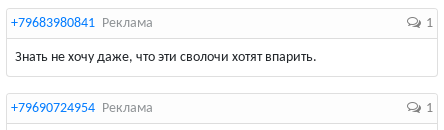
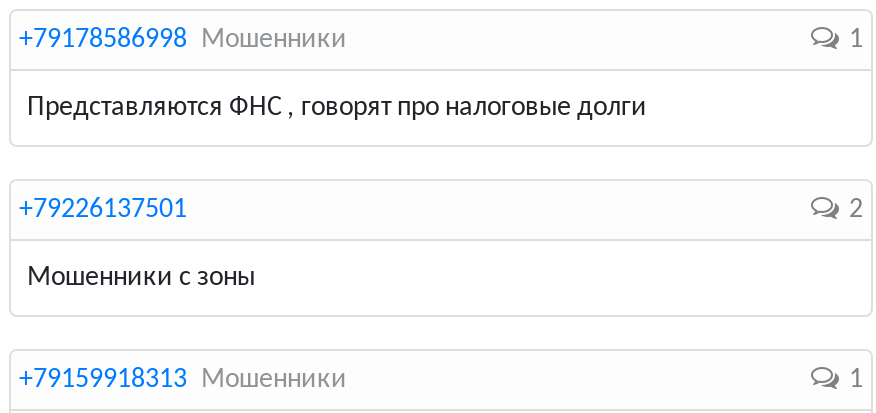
[11,16,153,31] +79683980841 Реклама -> [19,25,347,55] +79178586998 Мошенники
[11,50,317,116] Знать не хочу даже, что эти сволочи хотят впарить. | +79690724954 Реклама -> [19,93,863,395] Представляются ФНС , говорят про налоговые долги | +79226137501 | 2 | Мошенники с зоны | +79159918313 Мошенники

